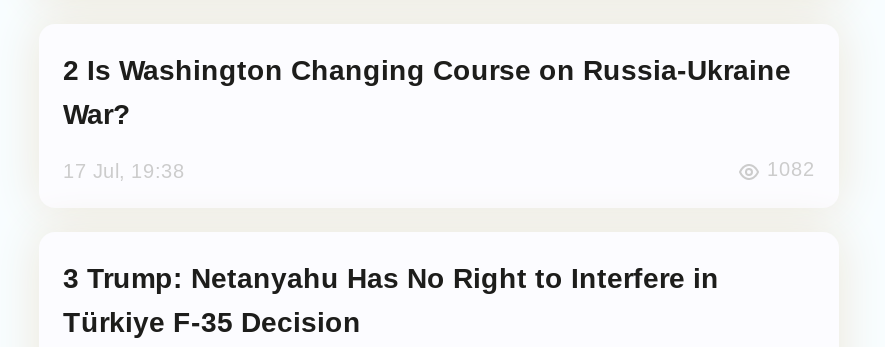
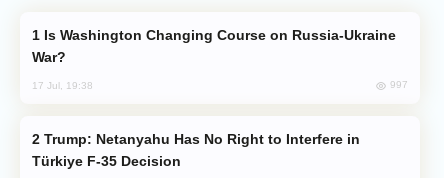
[761,159,815,181] 1082 -> [387,79,408,90] 997

